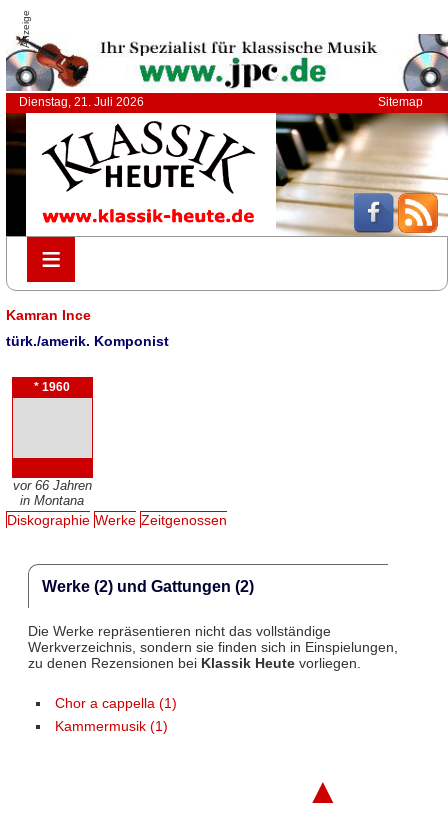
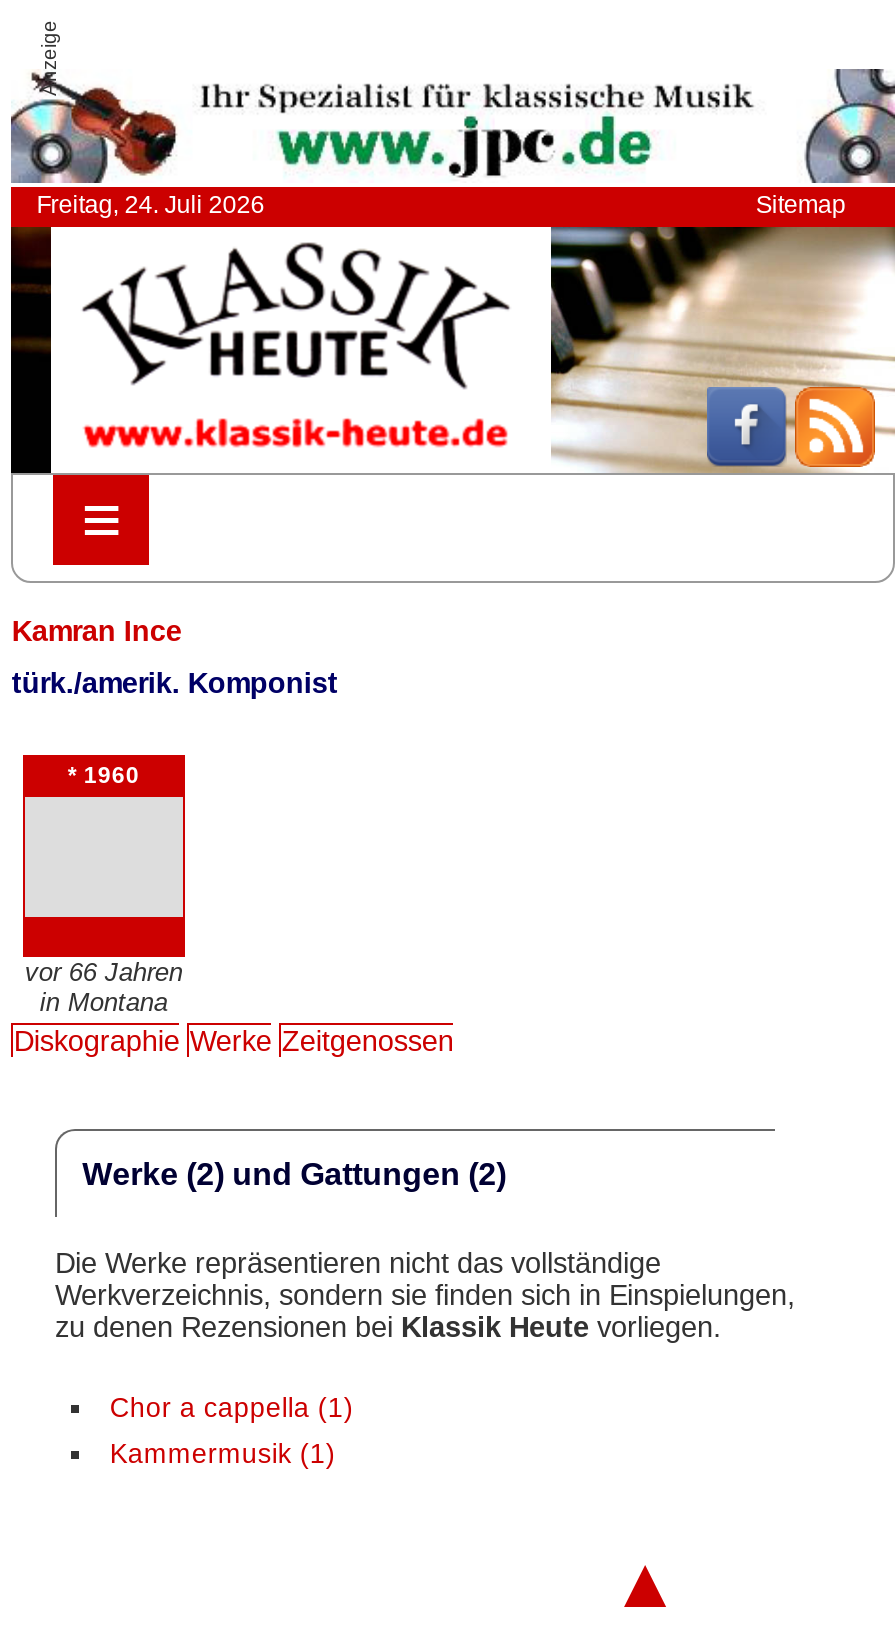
[19,95,144,109] Dienstag, 21. Juli 2026 -> [36,191,264,219] Freitag, 24. Juli 2026

